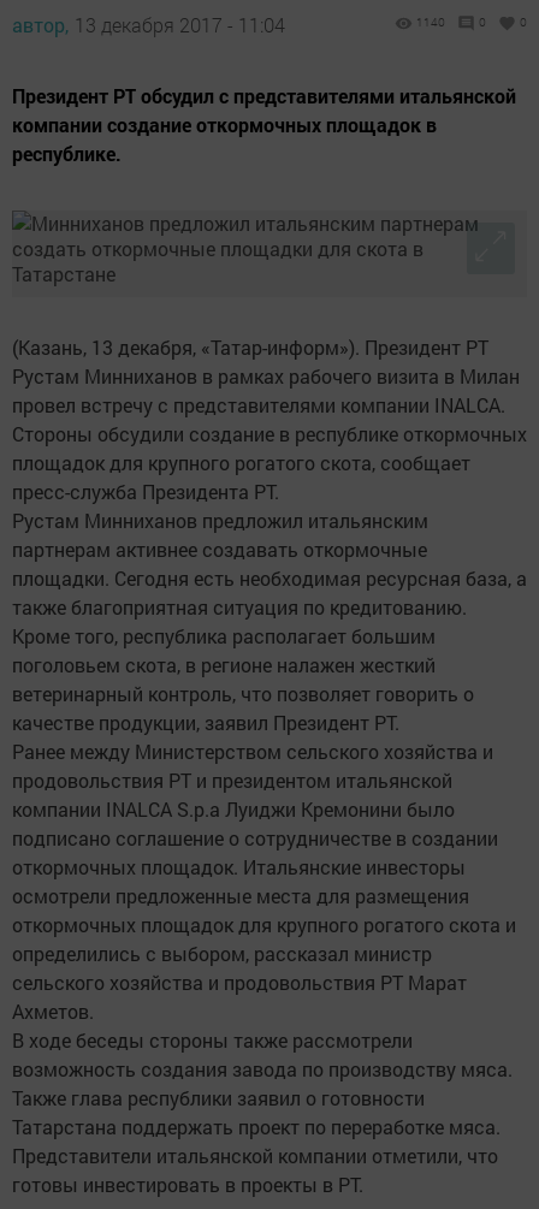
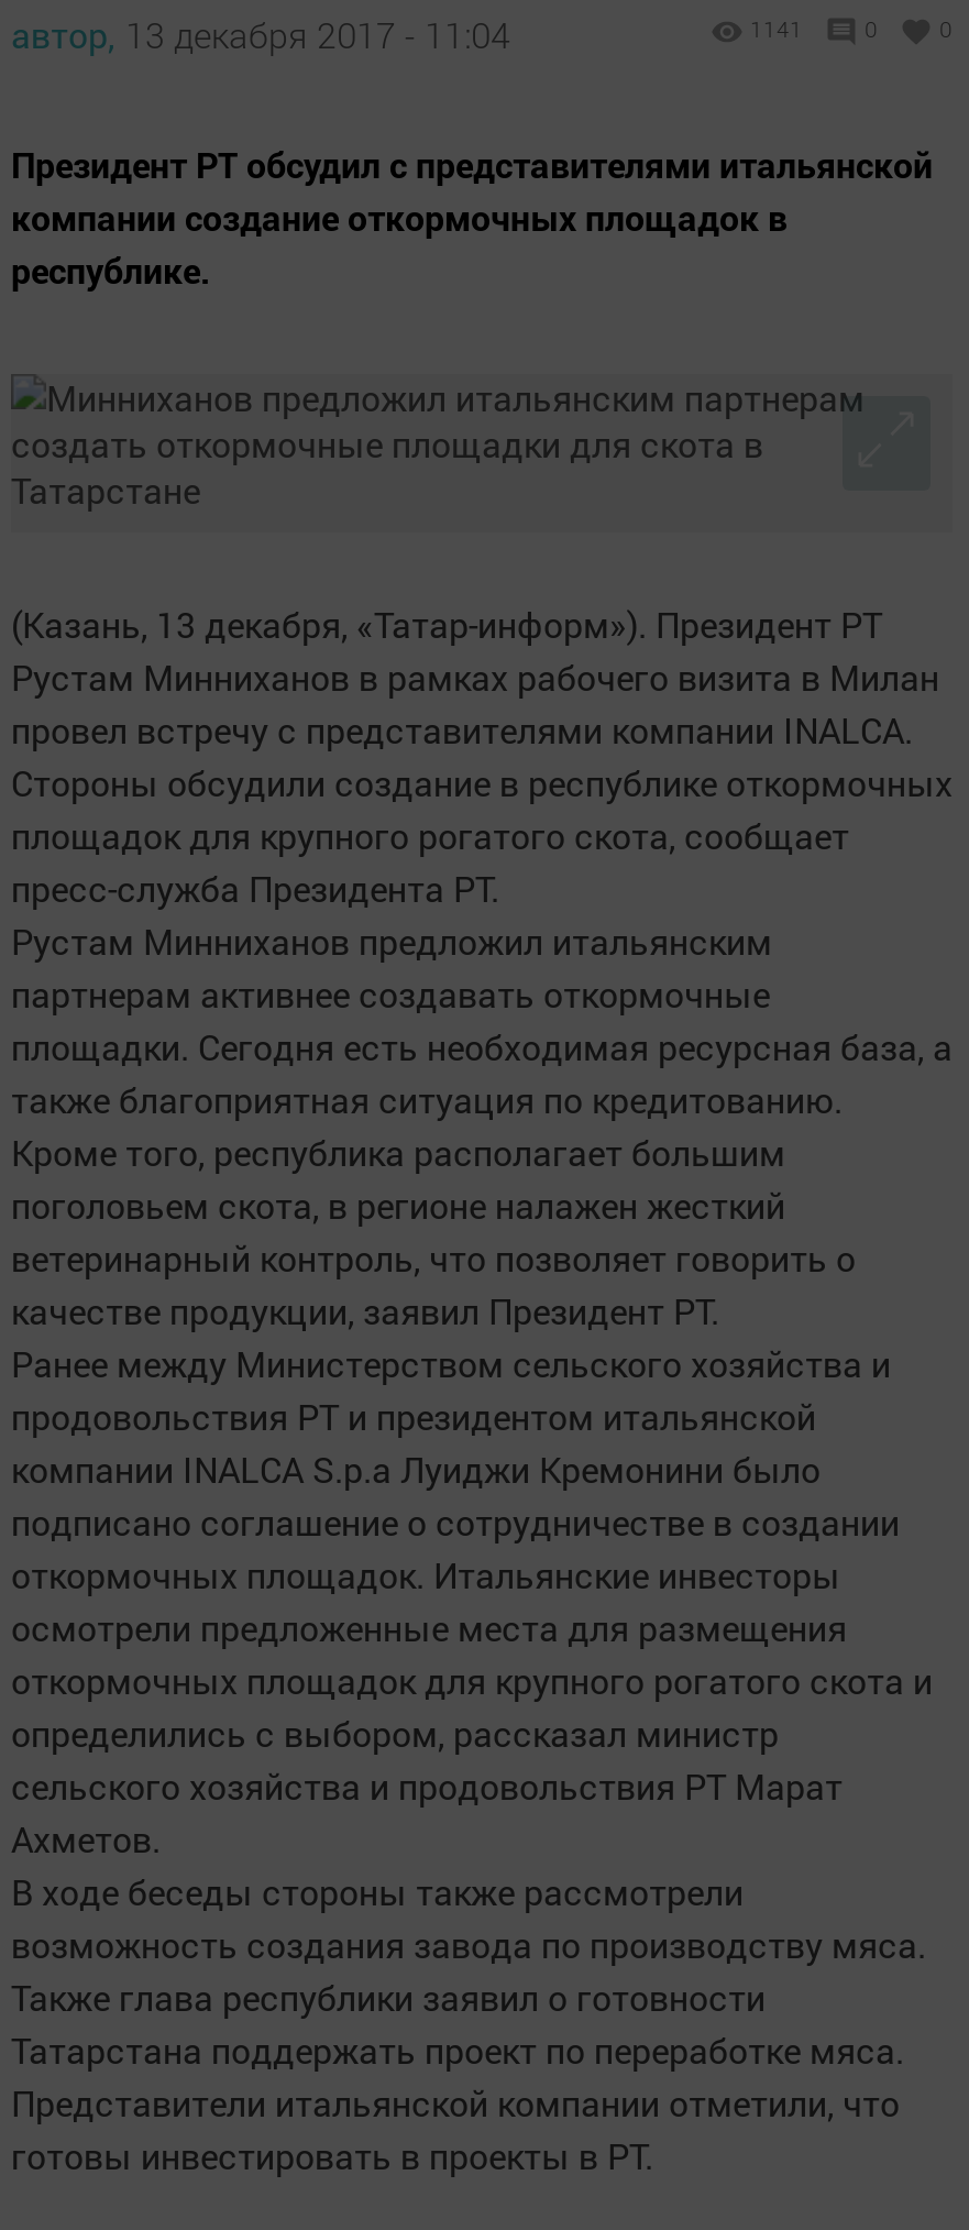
[416,15,445,30] 1140 -> [750,16,803,45] 1141

